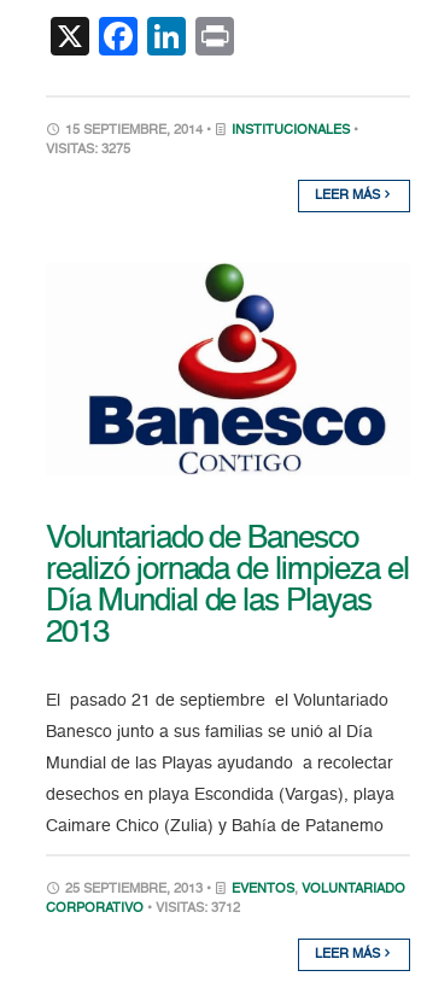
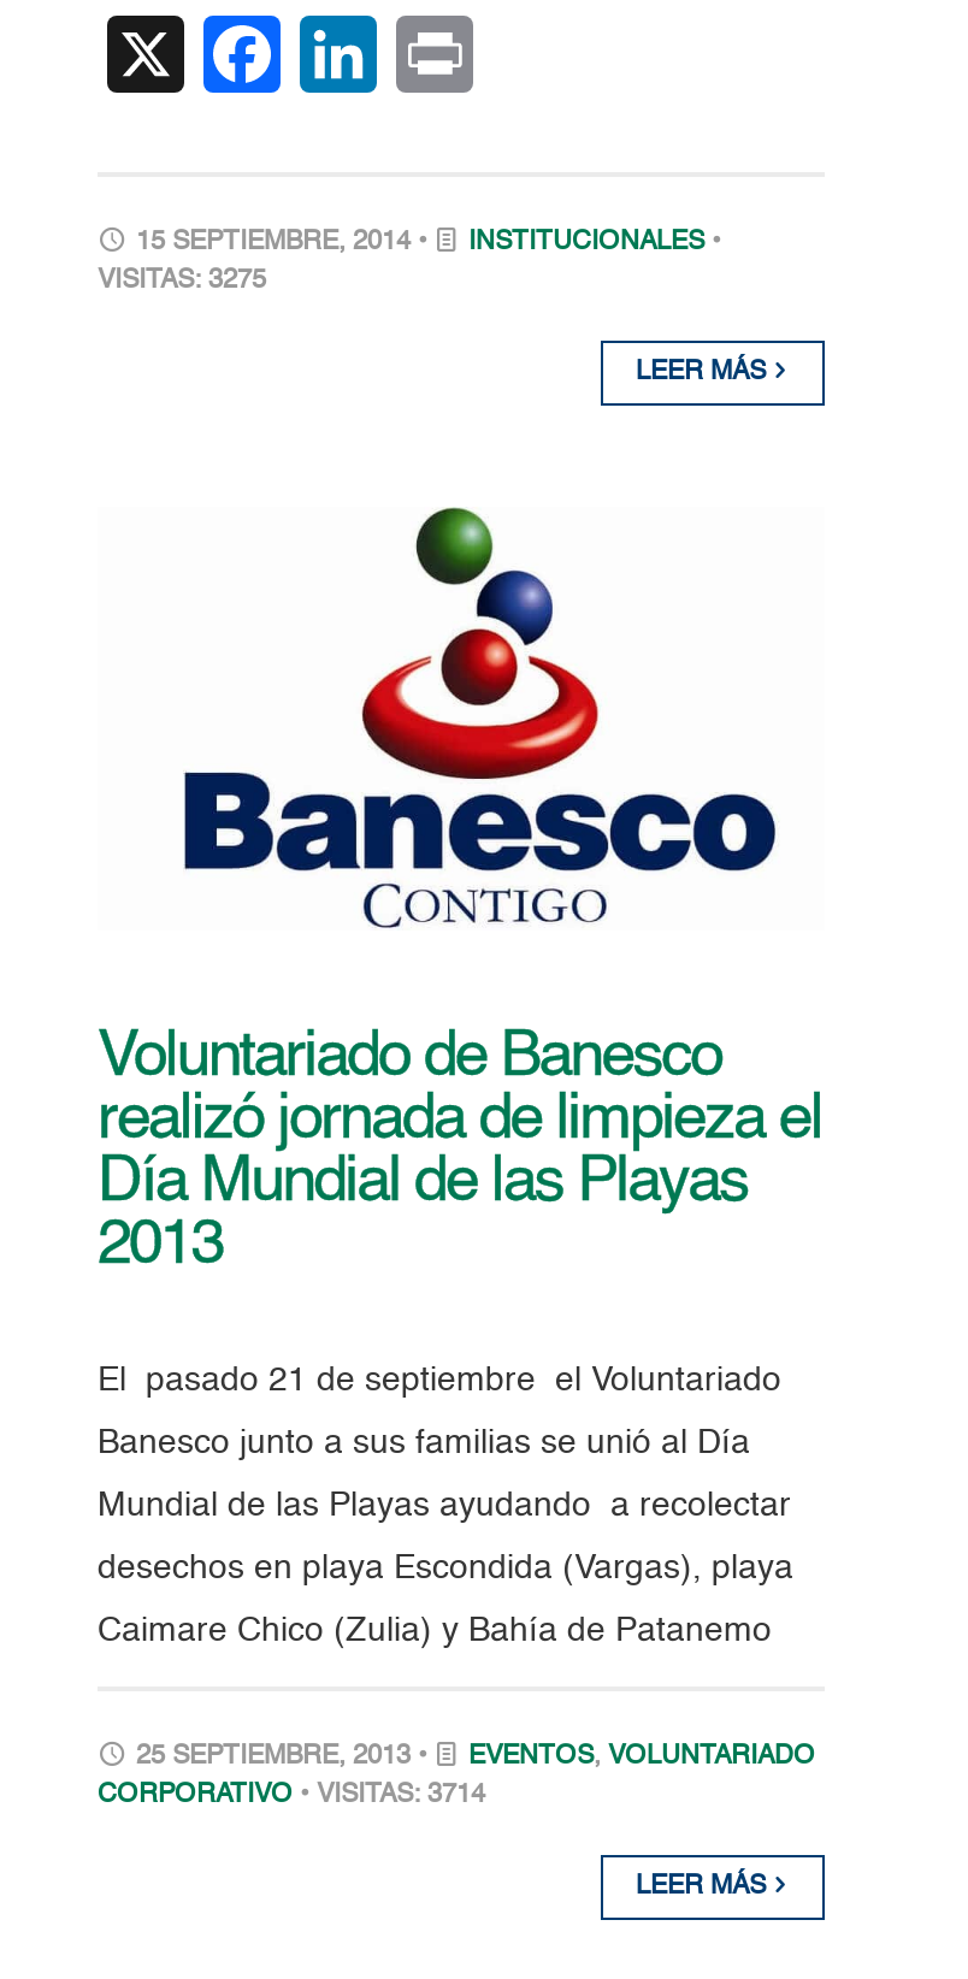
[46,902,240,915] CORPORATIVO • VISITAS: 3712 -> [98,1782,485,1808] CORPORATIVO • VISITAS: 3714

